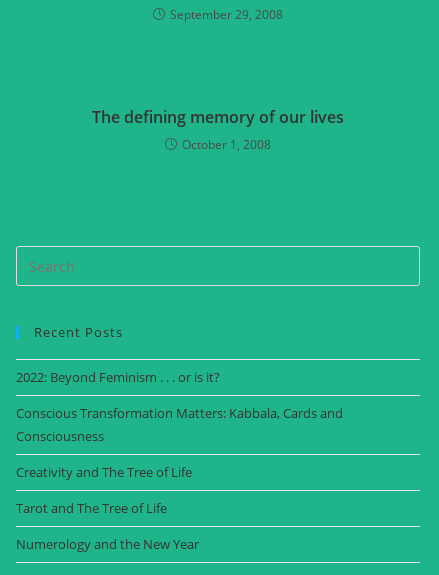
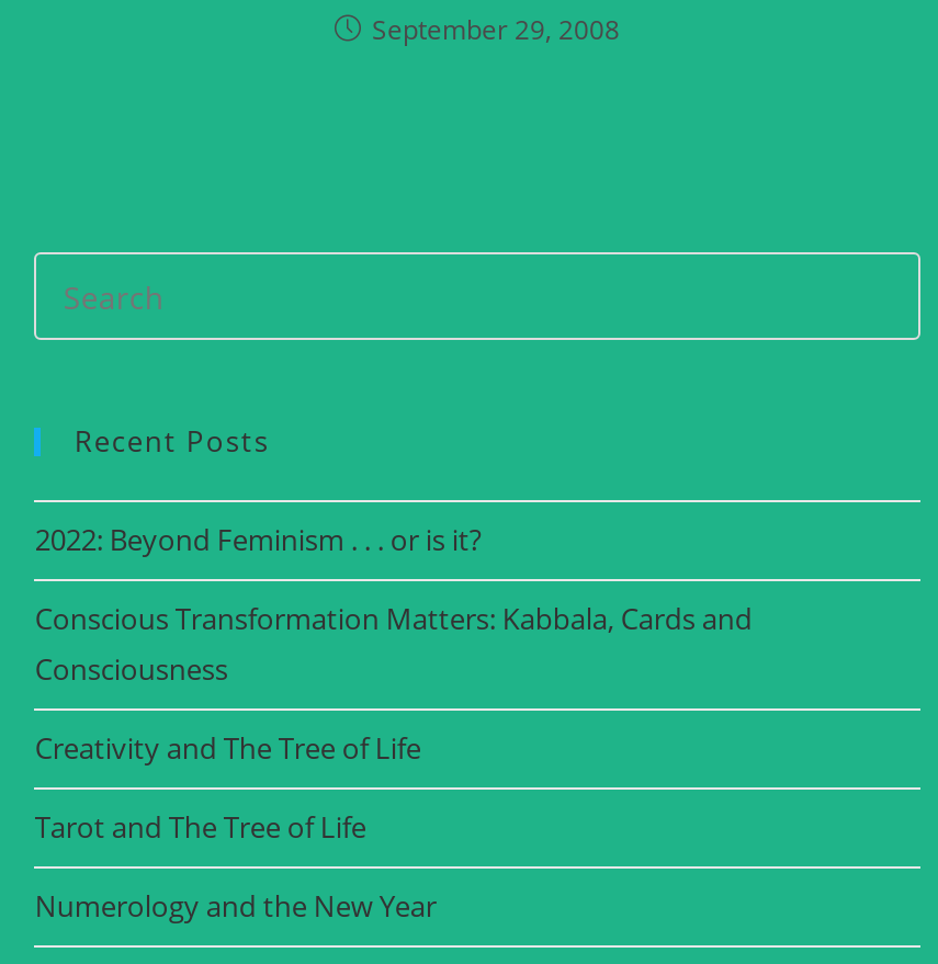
[92,106,344,153] The defining memory of our lives | October 1, 2008 -> none

